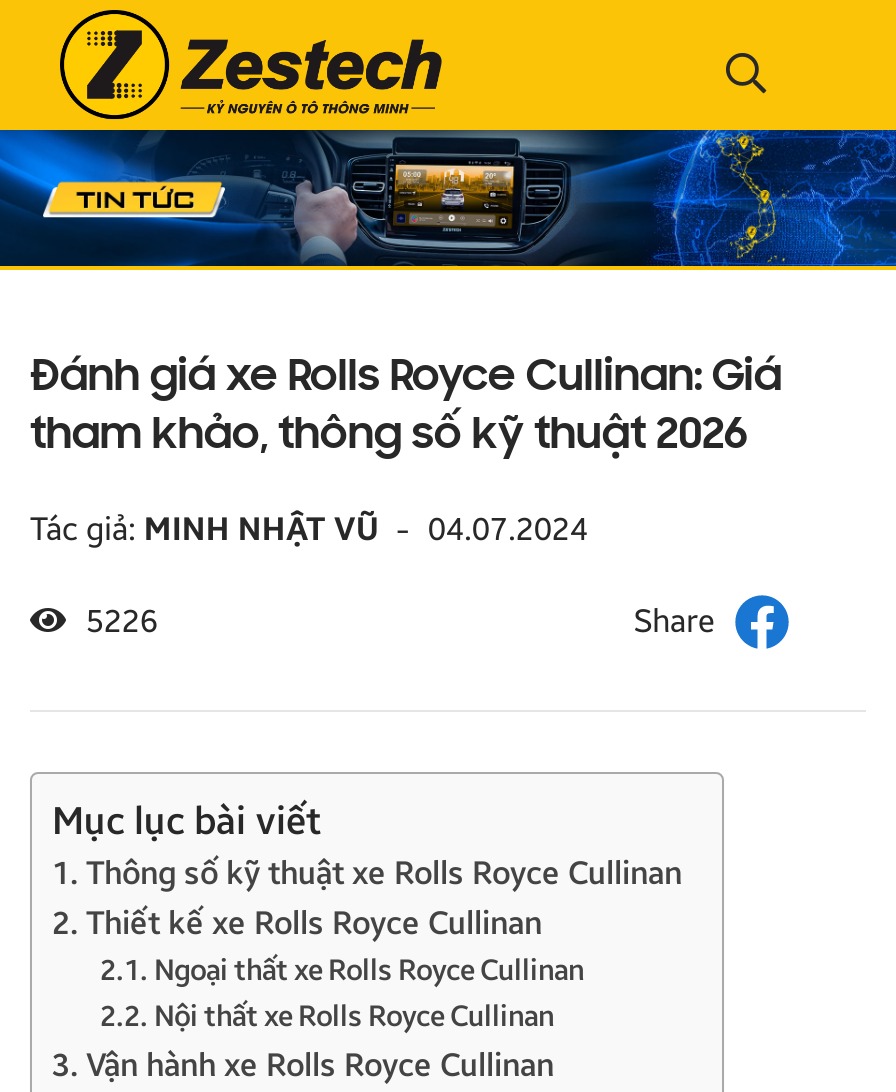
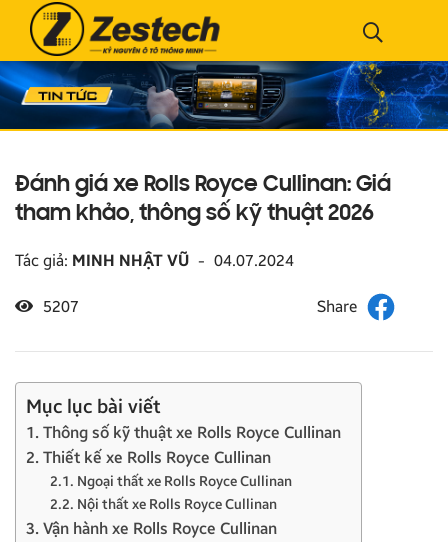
[86,601,158,639] 5226 -> [43,297,79,316] 5207

